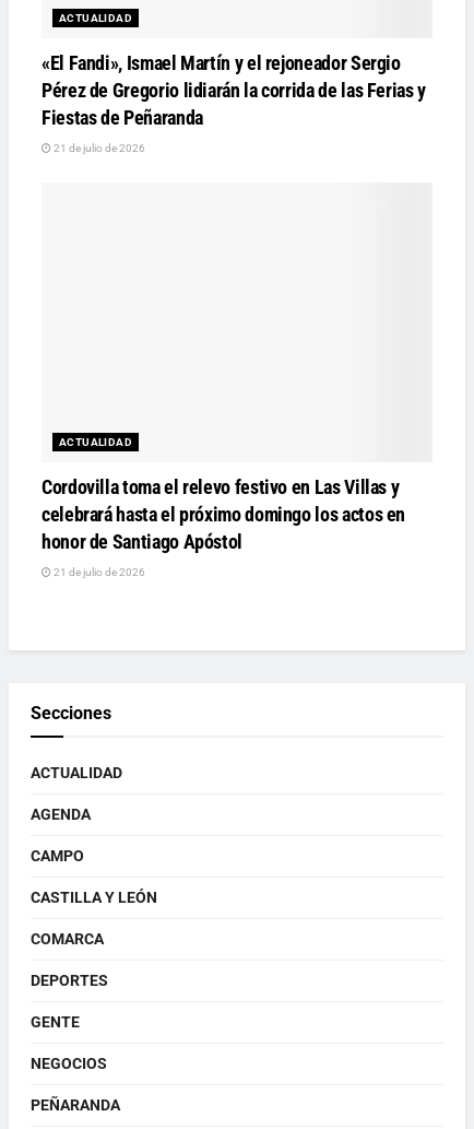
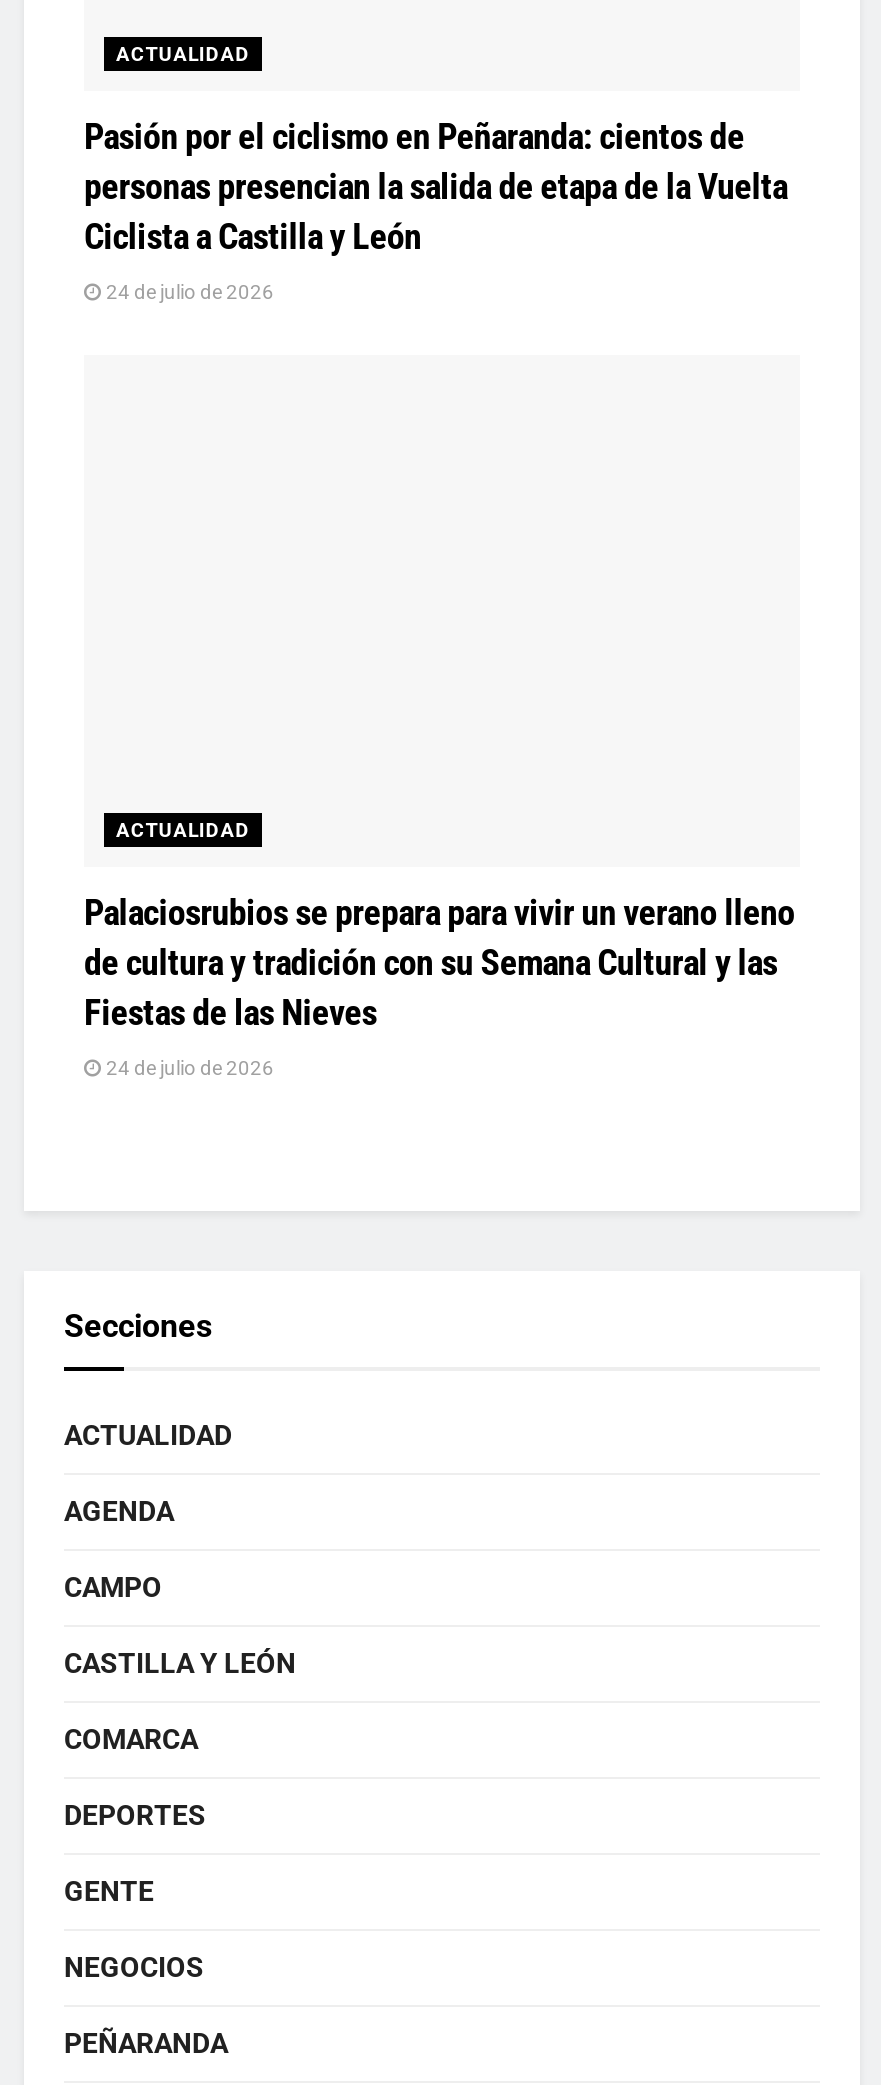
[42,51,426,129] «El Fandi», Ismael Martín y el rejoneador Sergio | Pérez de Gregorio lidiarán la corrida de las Ferias y | Fiestas de Peñaranda -> [84,115,787,257] Pasión por el ciclismo en Peñaranda: cientos de | personas presencian la salida de etapa de la Vuelta | Ciclista a Castilla y León
[51,142,145,154] 21 de julio de 2026 -> [102,281,274,303] 24 de julio de 2026
[42,475,405,553] Cordovilla toma el relevo festivo en Las Villas y | celebrará hasta el próximo domingo los actos en | honor de Santiago Apóstol -> [84,891,795,1033] Palaciosrubios se prepara para vivir un verano lleno | de cultura y tradición con su Semana Cultural y las | Fiestas de las Nieves
[51,566,145,578] 21 de julio de 2026 -> [102,1057,274,1079] 24 de julio de 2026

